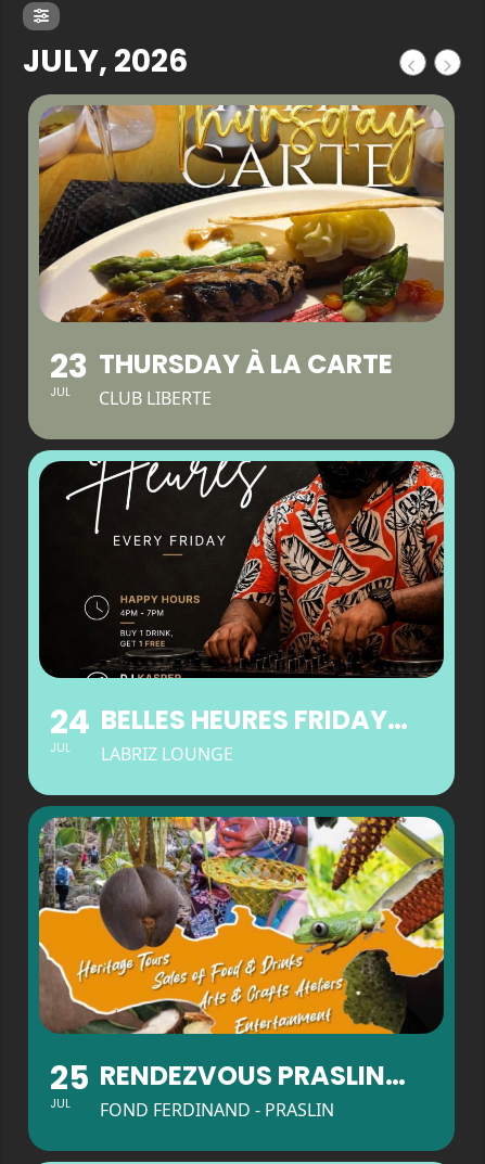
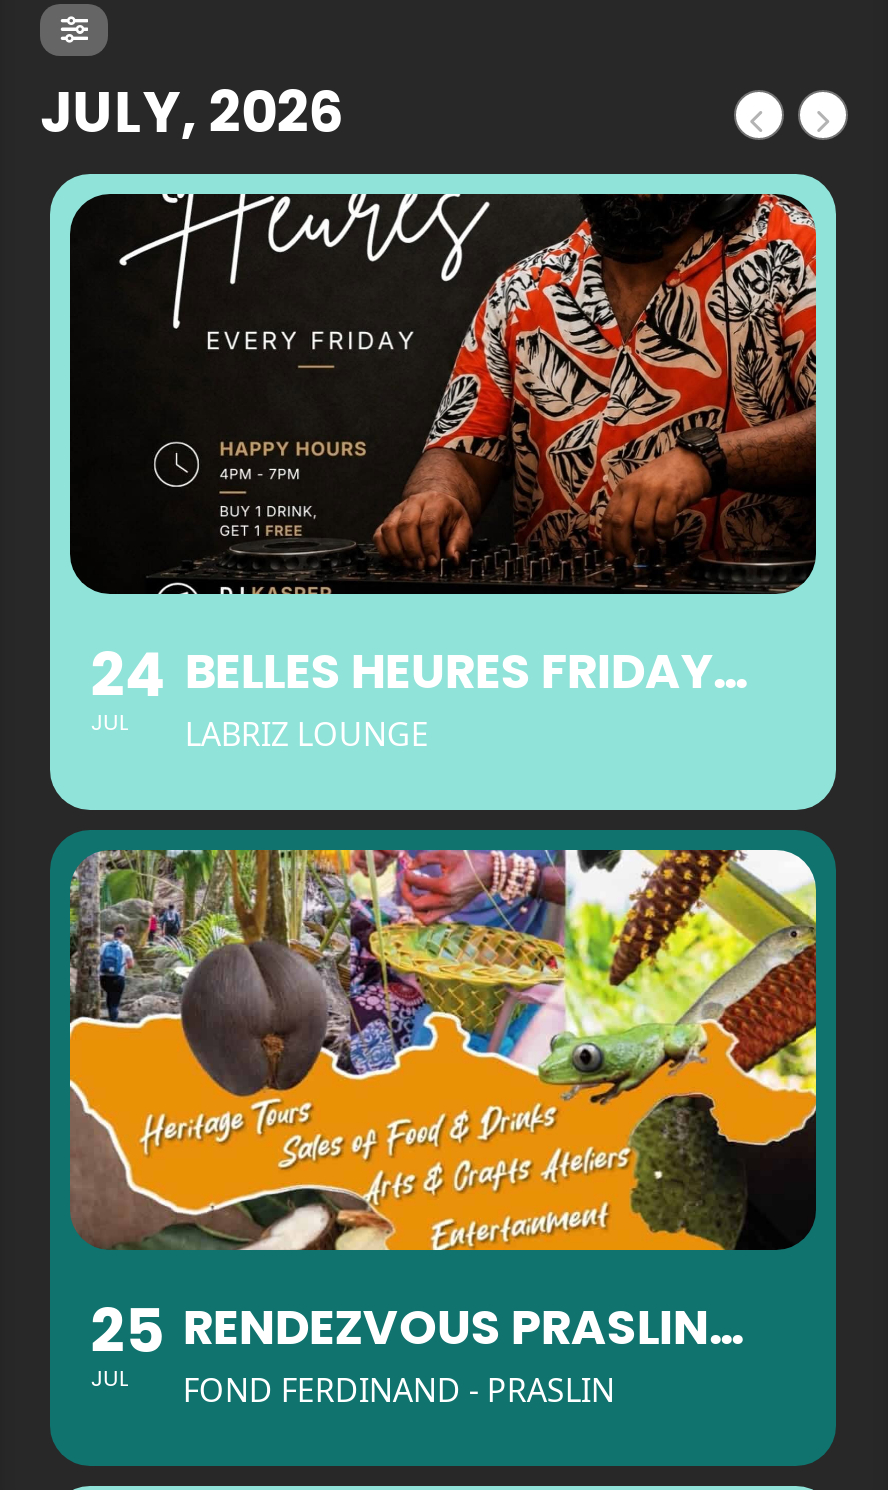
[28,94,455,439] [image] | 23 | JUL -> none
[99,346,399,410] THURSDAY À LA CARTE | CLUB LIBERTE -> none

